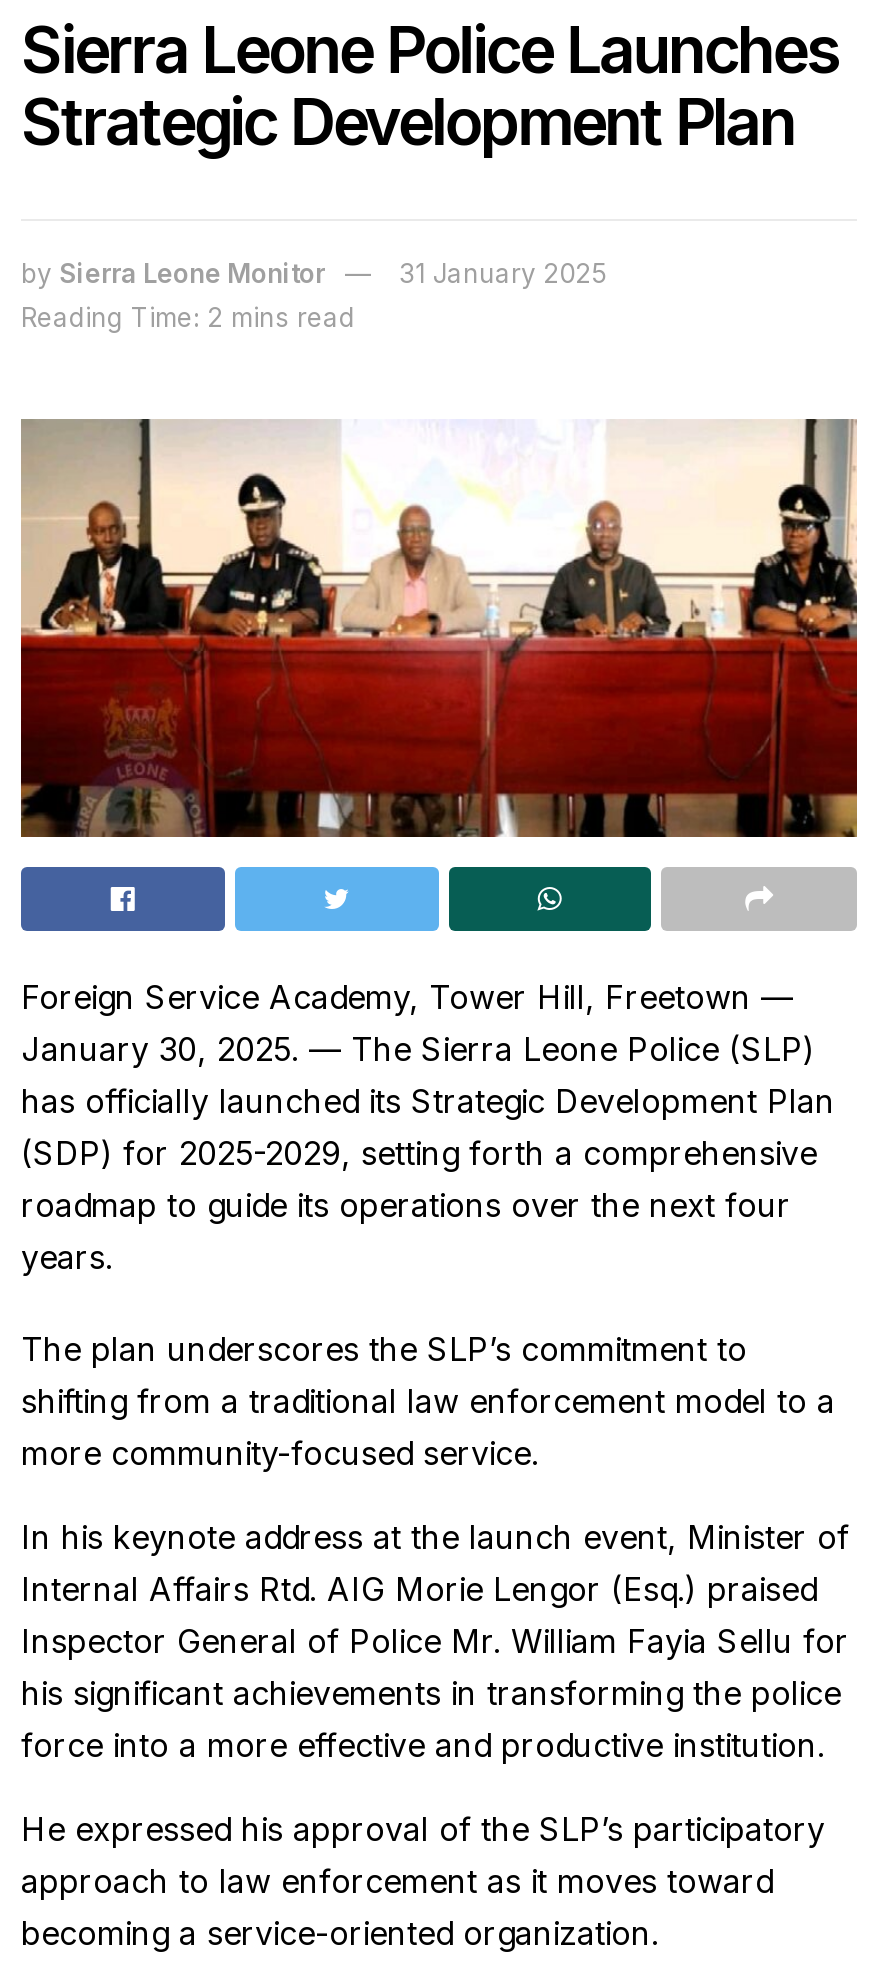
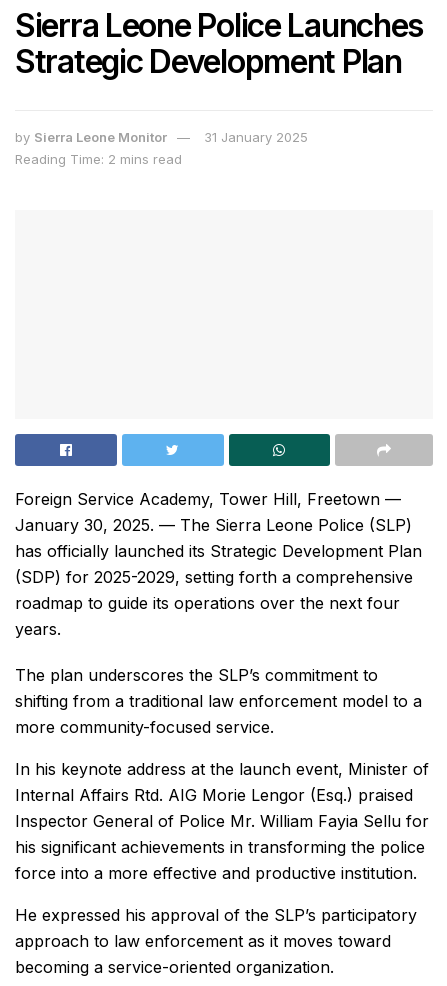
[19,417,859,839] [image] -> none

